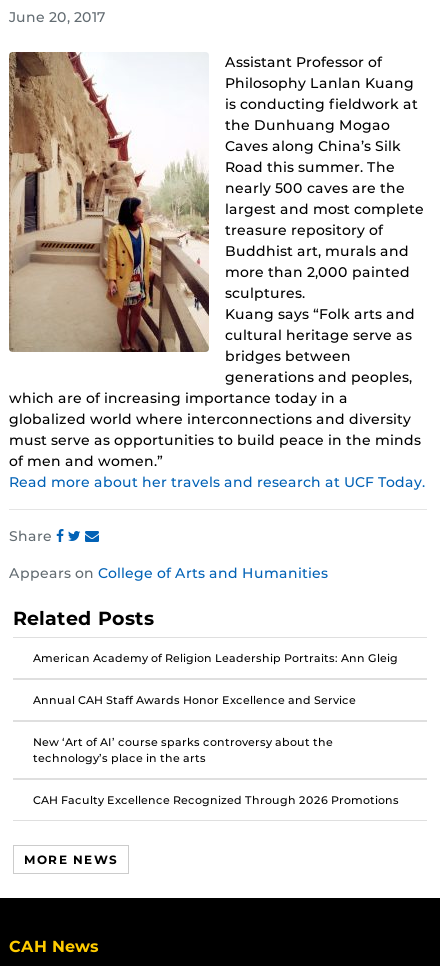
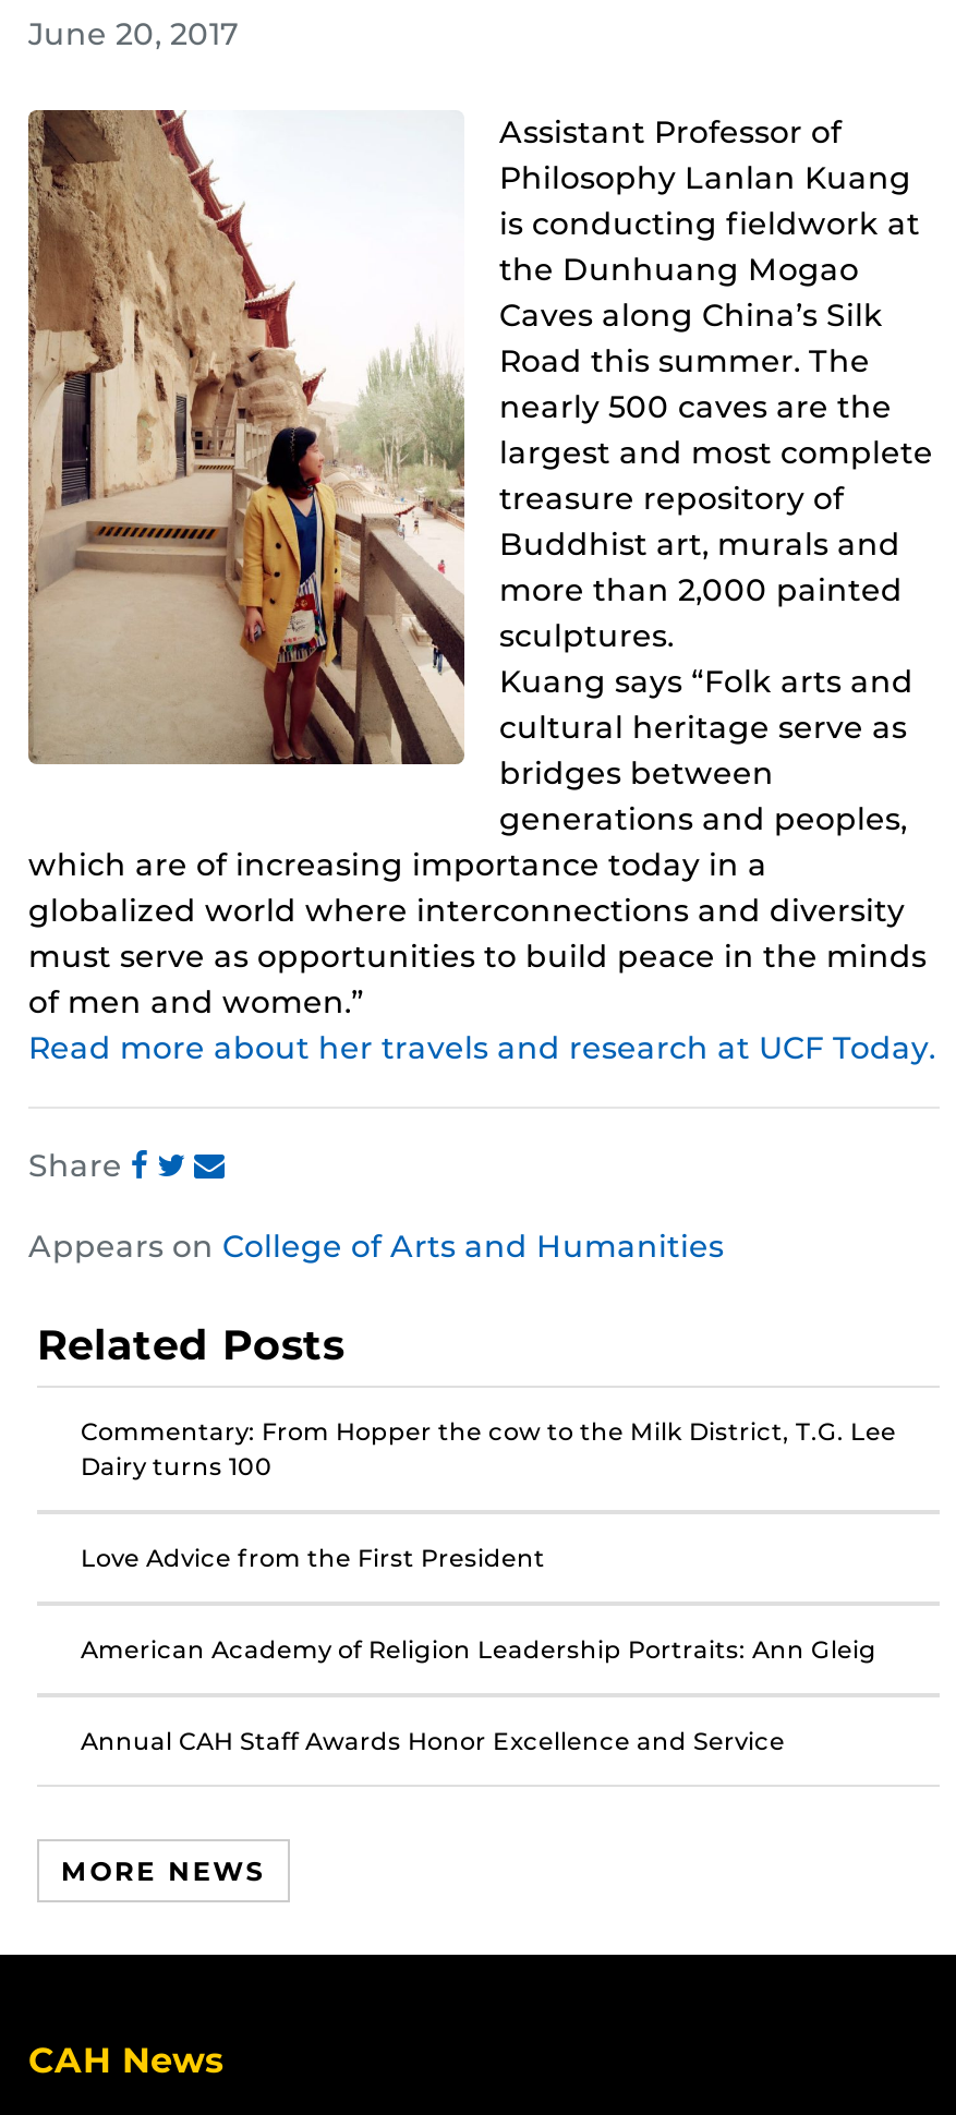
none -> [81,1417,896,1574] Commentary: From Hopper the cow to the Milk District, T.G. Lee | Dairy turns 100 | Love Advice from the First President
moved [33,651,398,707] -> [81,1635,876,1757]: American Academy of Religion Leadership Portraits: Ann Gleig | Annual CAH Staff Awards Honor Excellence and Service
[33,735,399,807] New ‘Art of AI’ course sparks controversy about the | technology’s place in the arts | CAH Faculty Excellence Recognized Through 2026 Promotions -> none

